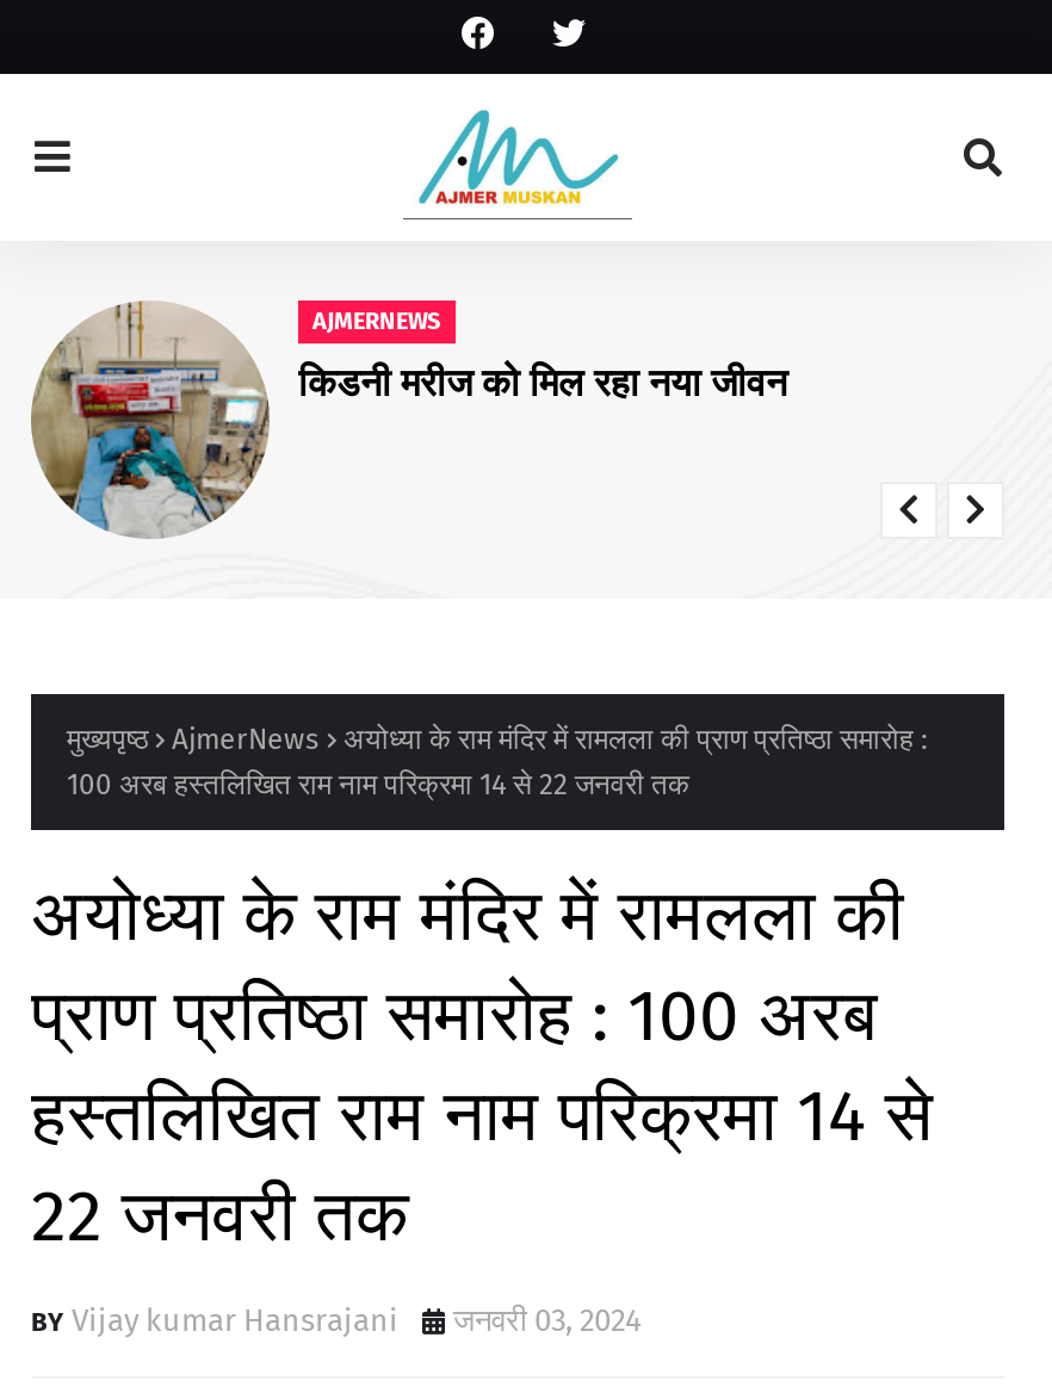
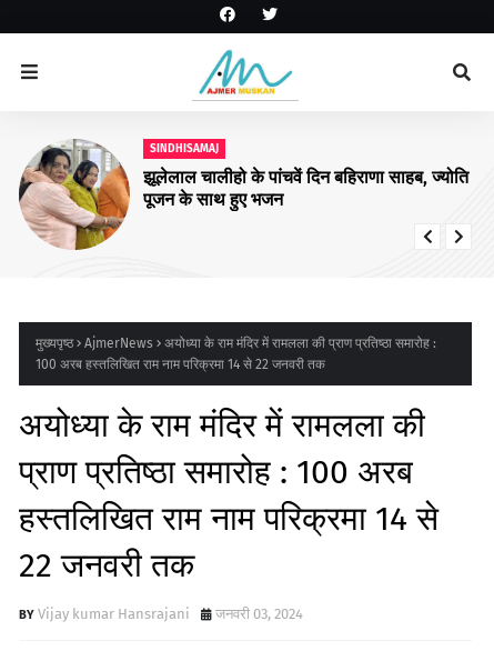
[29,301,787,539] [image] | किडनी मरीज को मिल रहा नया जीवन -> [18,139,468,250] [image] | झूलेलाल चालीहो के पांचवें दिन बहिराणा साहब, ज्योति | पूजन के साथ हुए भजन
[312,308,441,336] AJMERNEWS -> [150,142,219,156] SINDHISAMAJ

